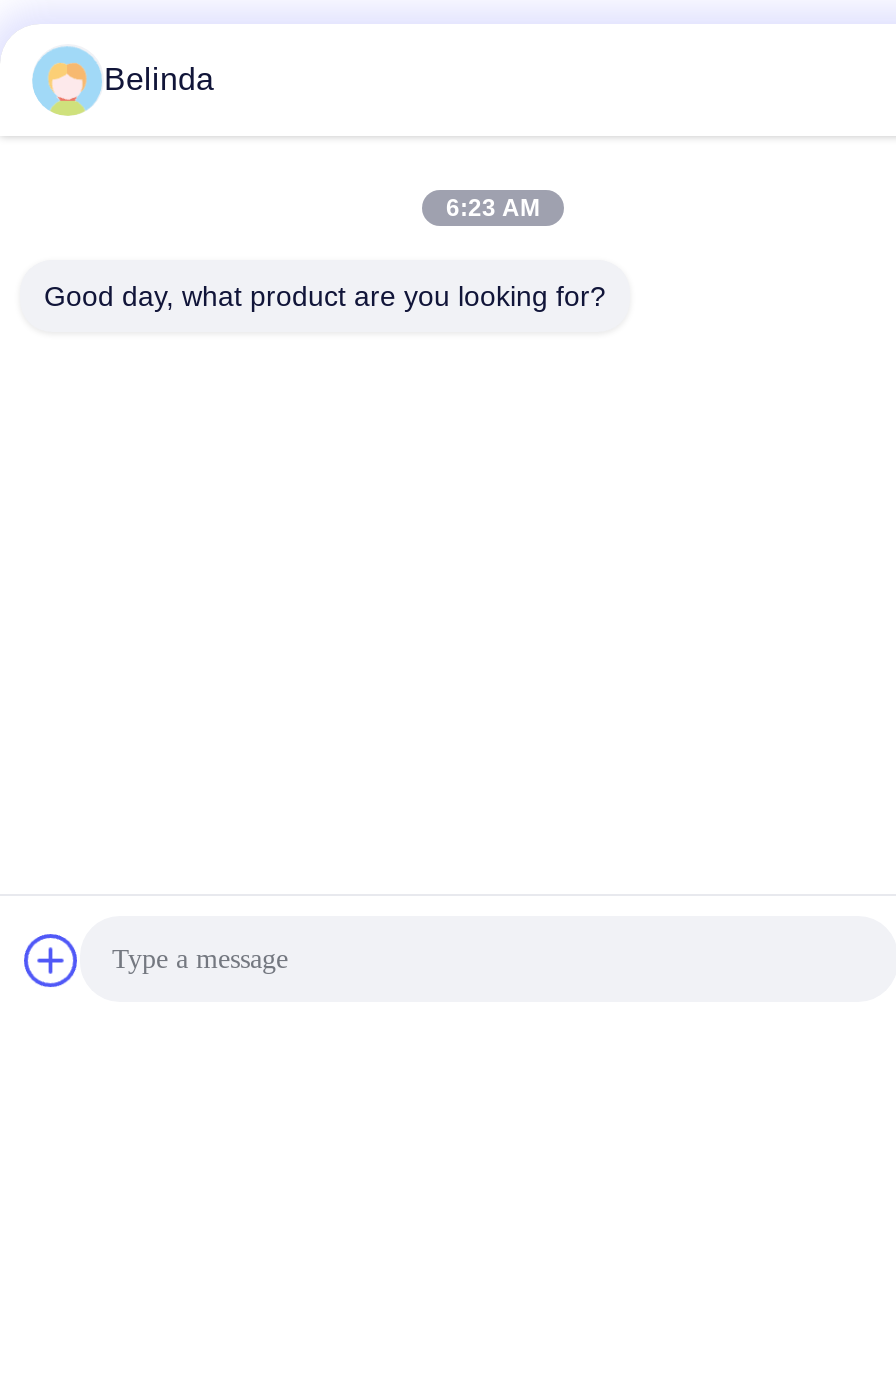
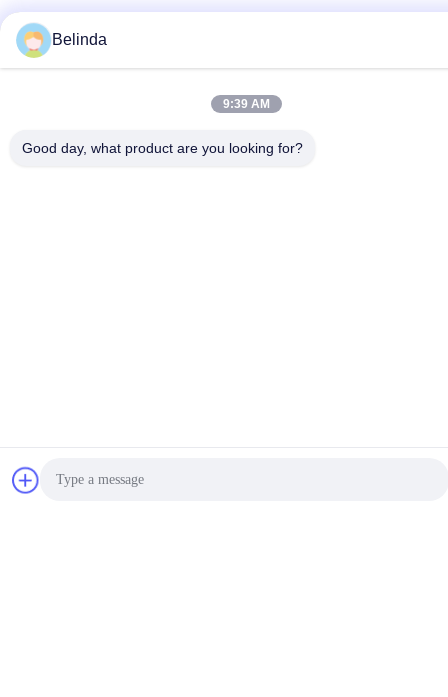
[446,194,540,222] 6:23 AM -> [223,97,270,111] 9:39 AM

